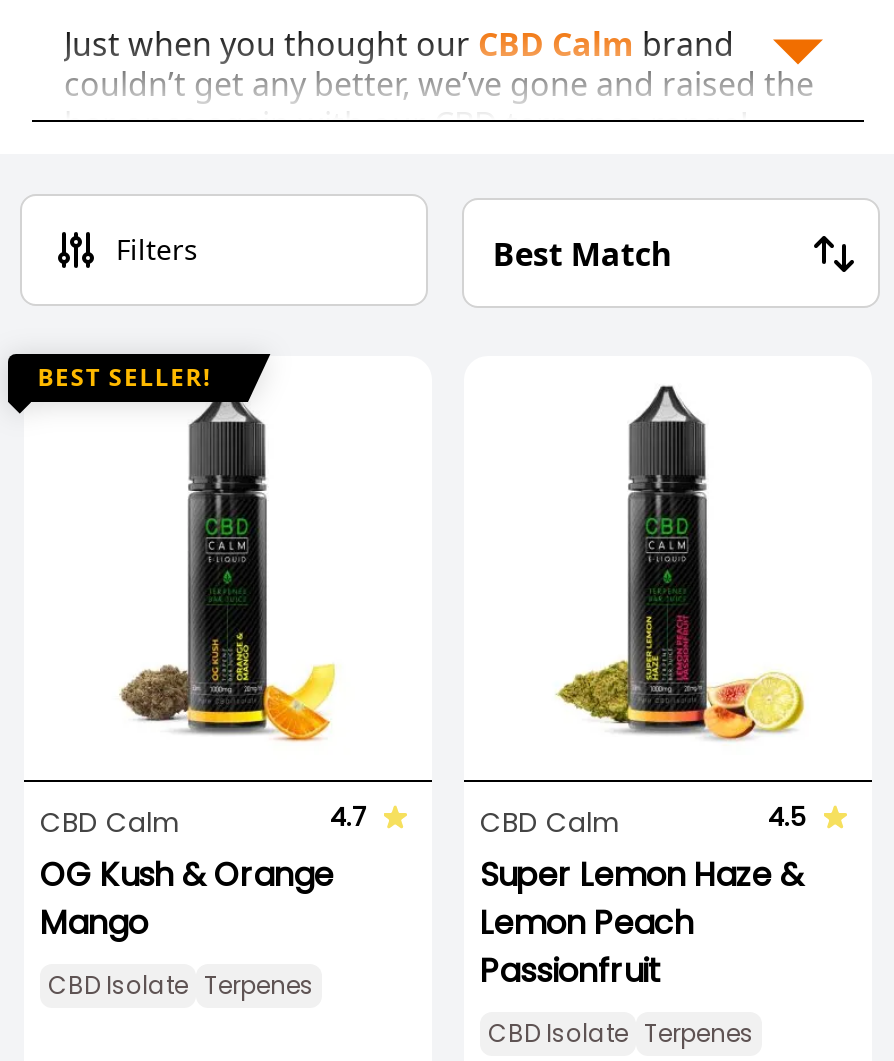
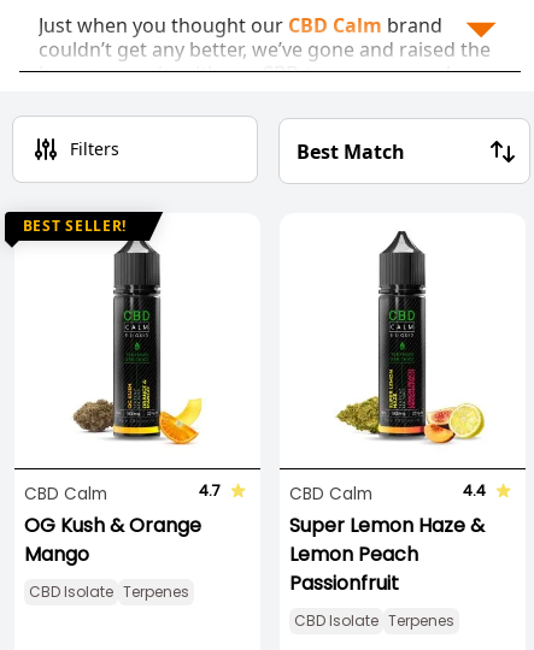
[768,800,806,834] 4.5 -> [463,480,486,501] 4.4

